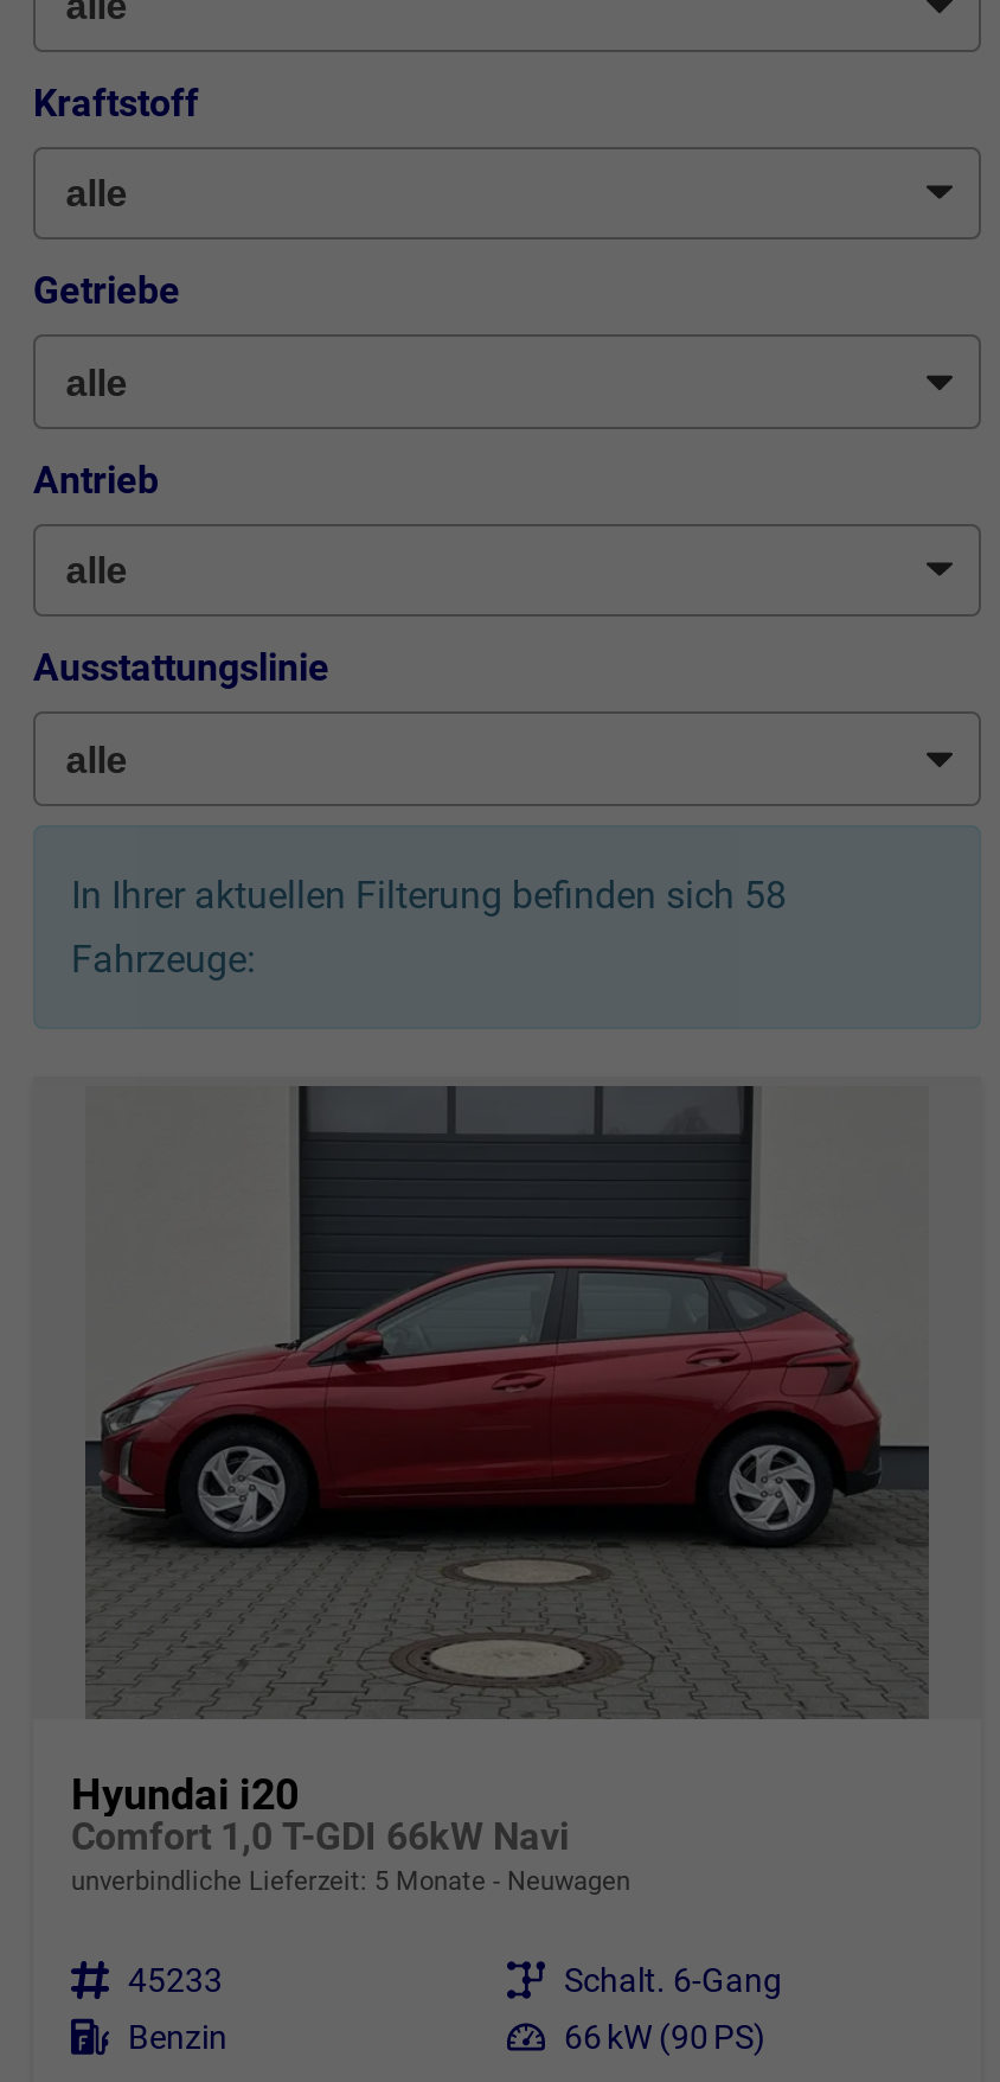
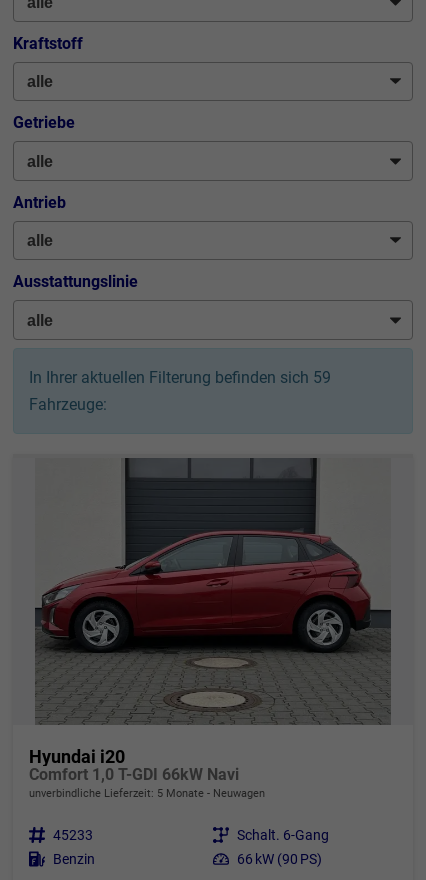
[71,872,787,917] In Ihrer aktuellen Filterung befinden sich 58 -> [29,368,331,387] In Ihrer aktuellen Filterung befinden sich 59

